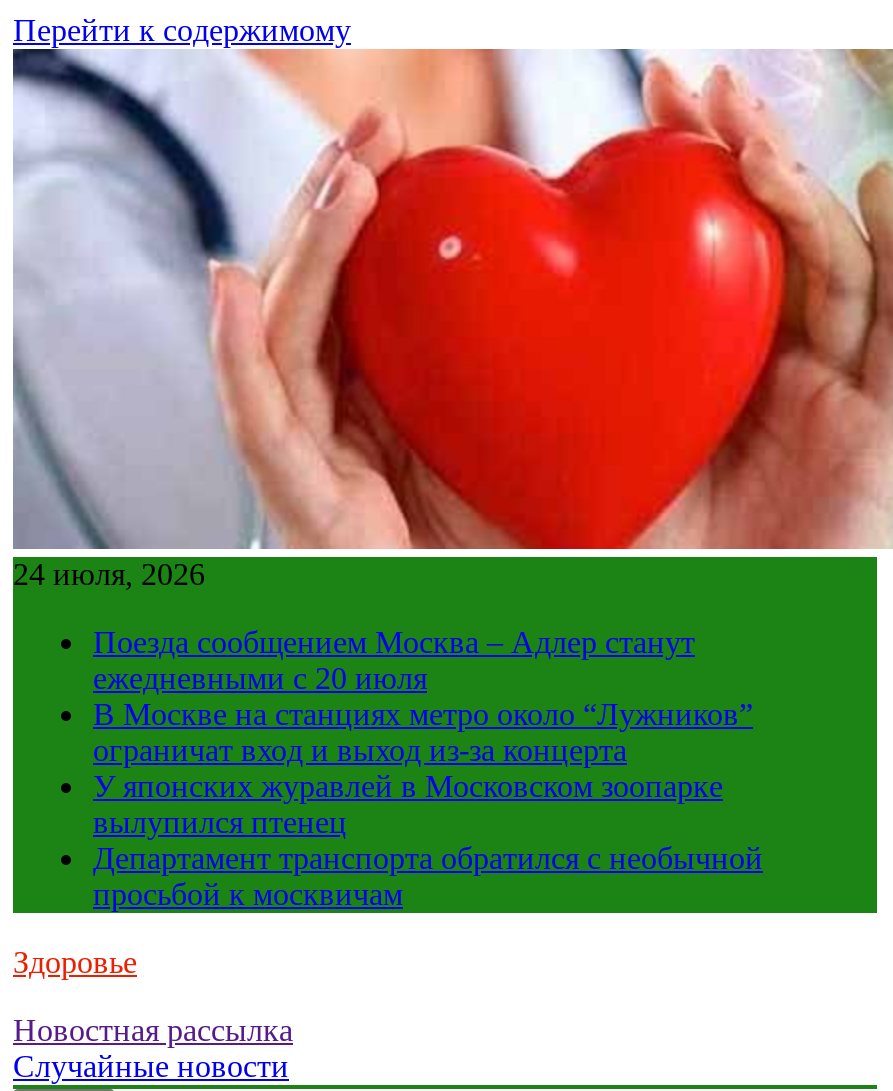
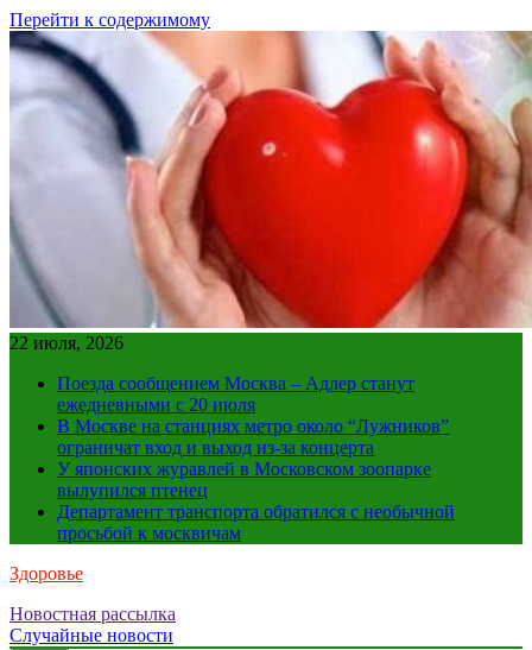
[13,557,205,591] 24 июля, 2026 -> [9,333,123,353] 22 июля, 2026

